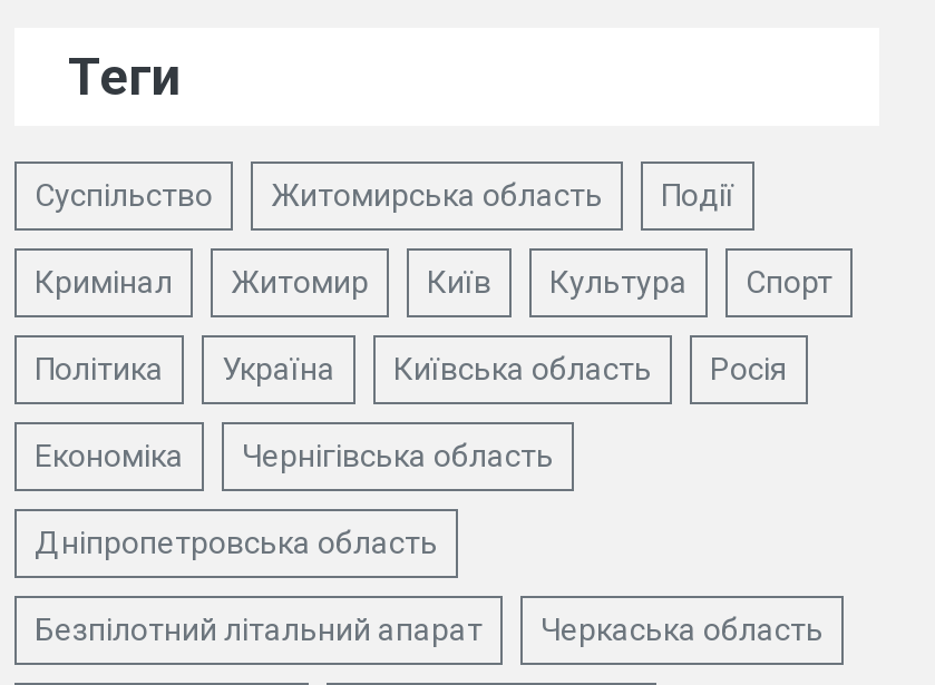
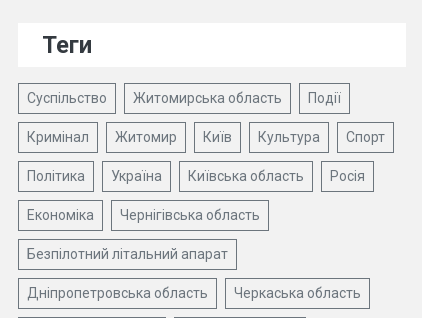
moved [35,523,438,559] -> [27,284,208,300]: Дніпропетровська область
moved [35,610,483,646] -> [27,245,228,261]: Безпілотний літальний апарат

